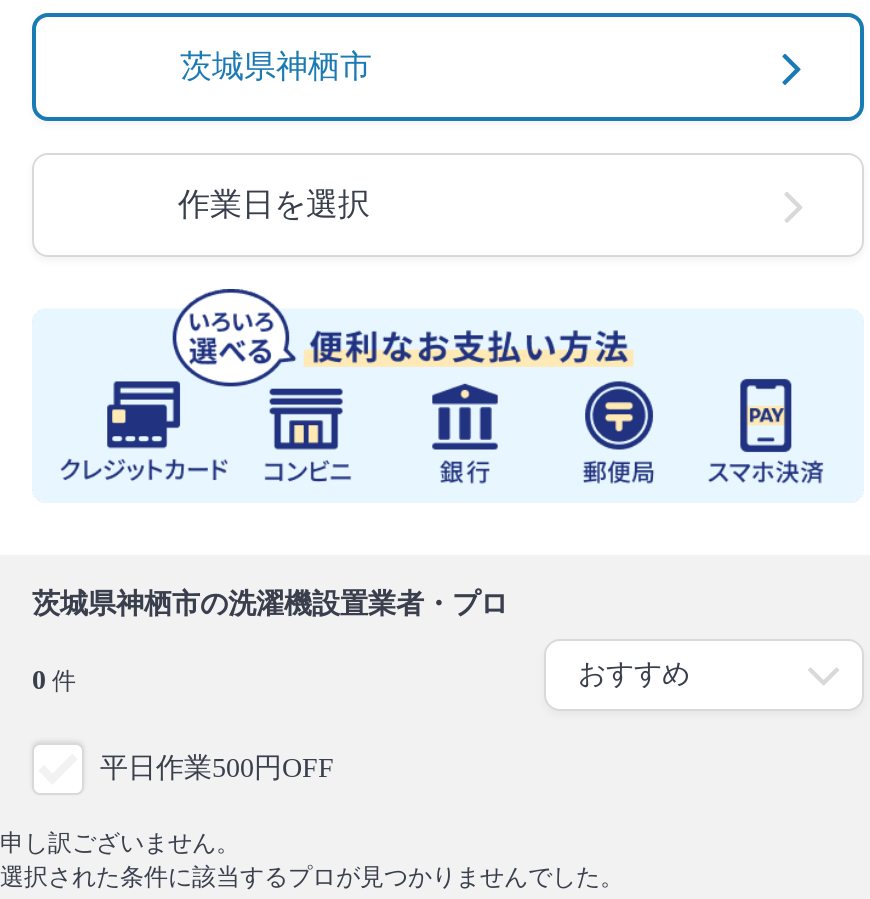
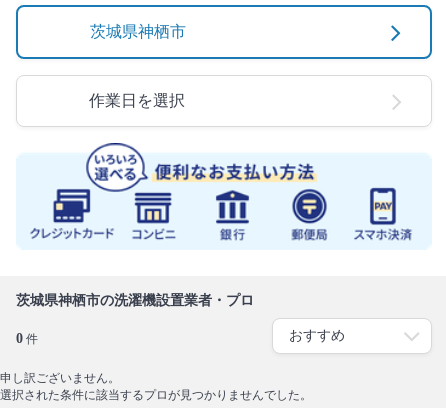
[100,752,334,782] 平日作業500円OFF -> none

